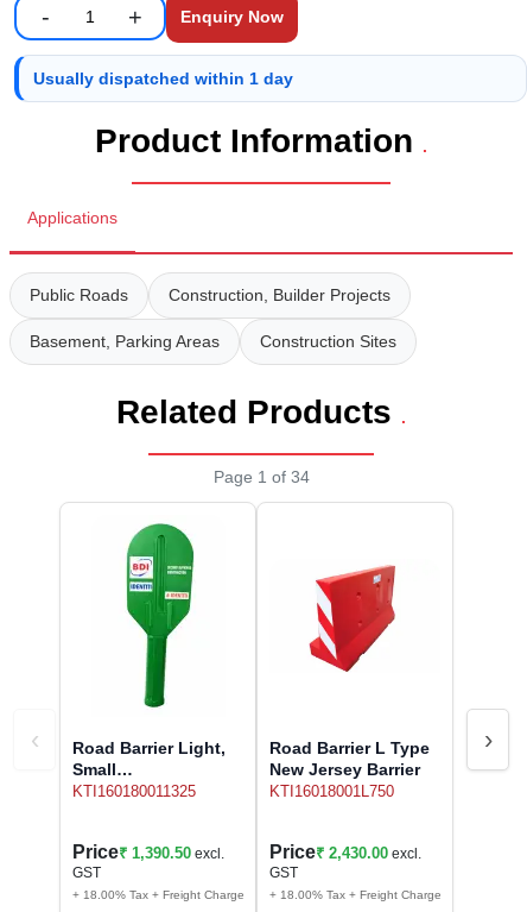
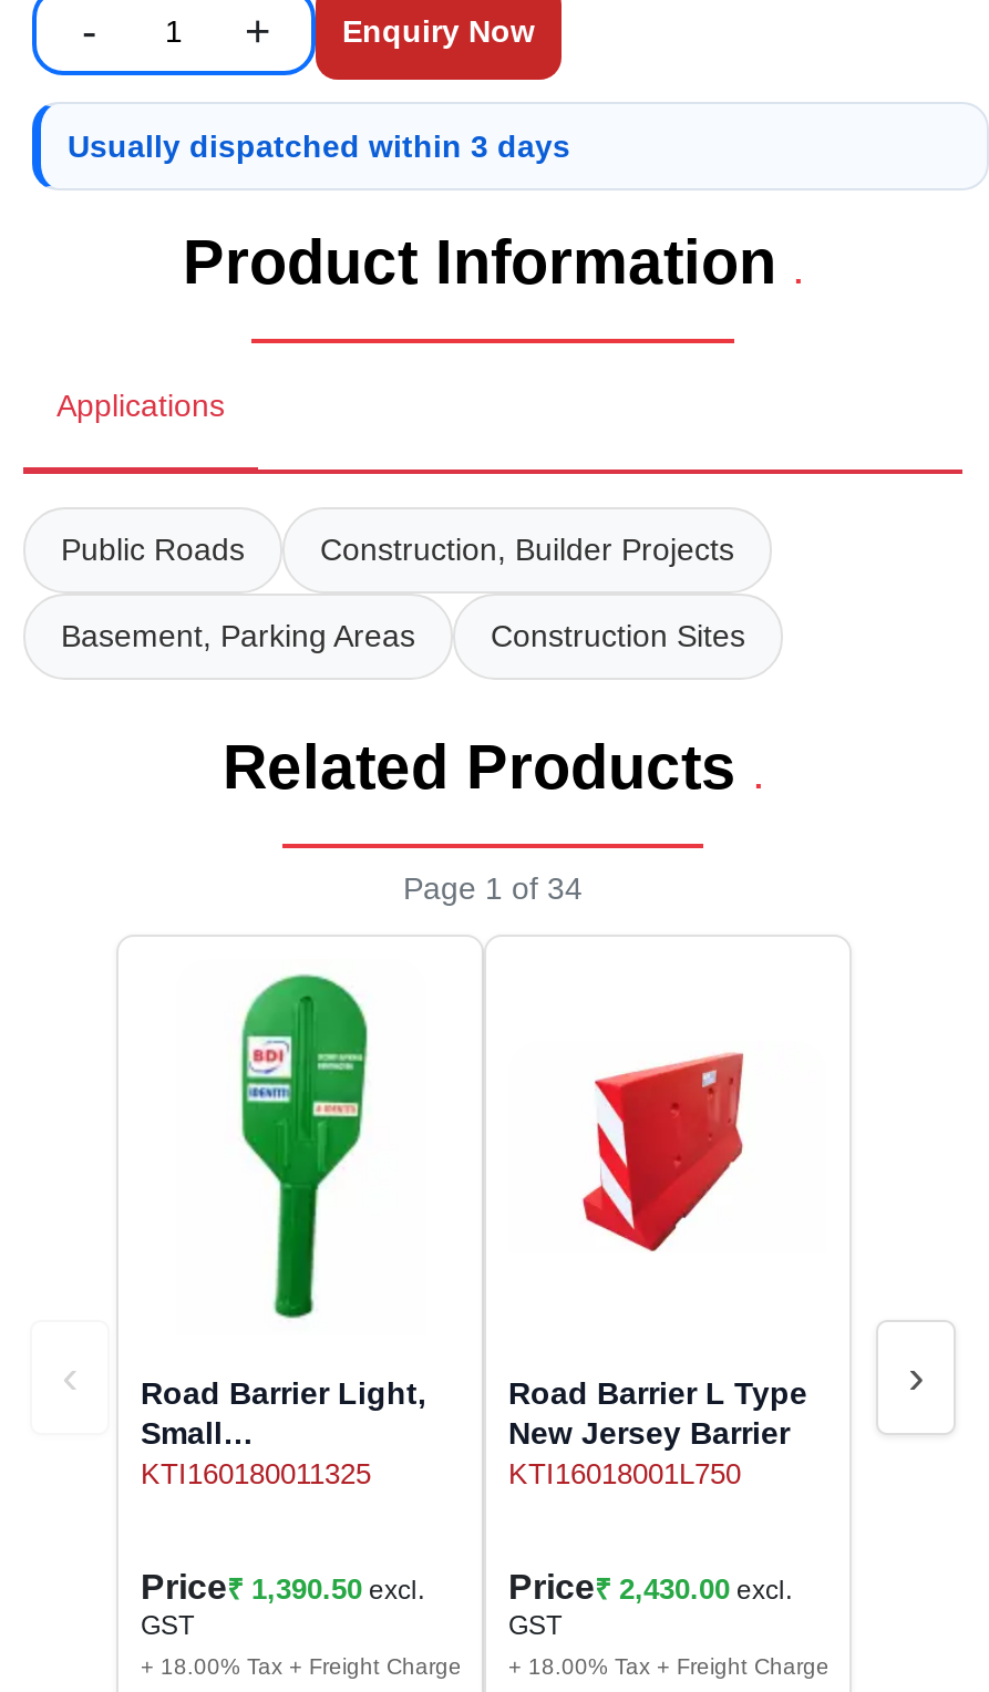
[33,69,293,88] Usually dispatched within 1 day -> [68,128,570,164] Usually dispatched within 3 days

